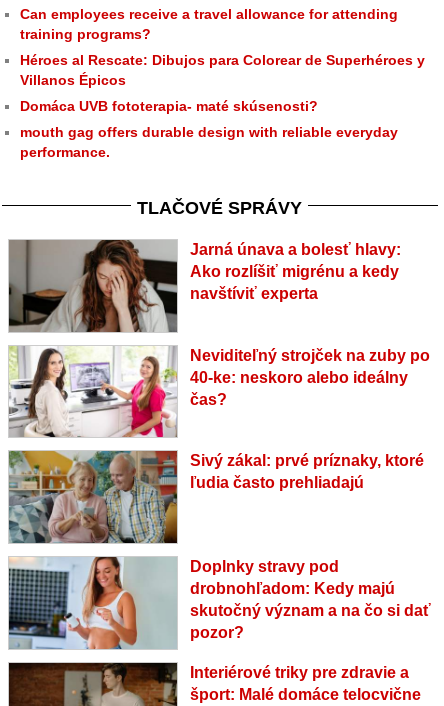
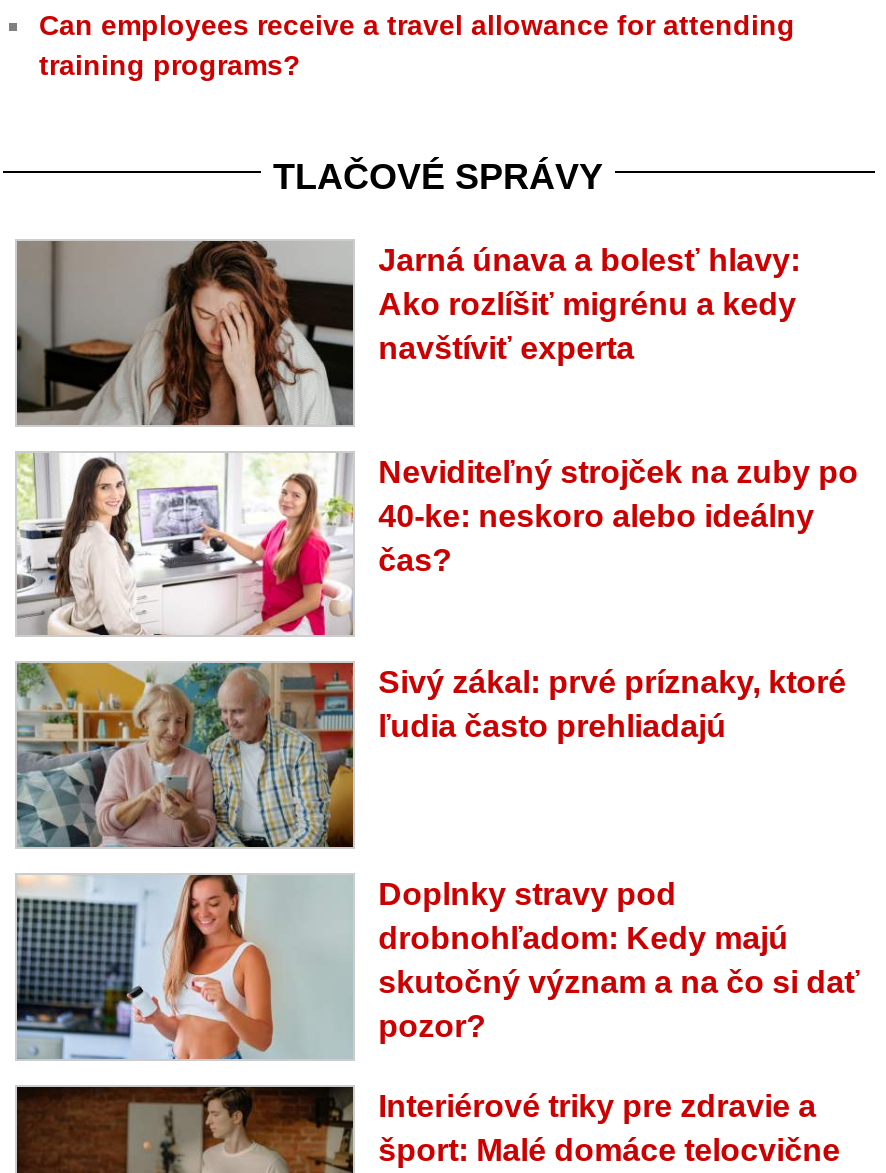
[20,52,425,160] Héroes al Rescate: Dibujos para Colorear de Superhéroes y | Villanos Épicos | Domáca UVB fototerapia- maté skúsenosti? | mouth gag offers durable design with reliable everyday | performance. -> none

